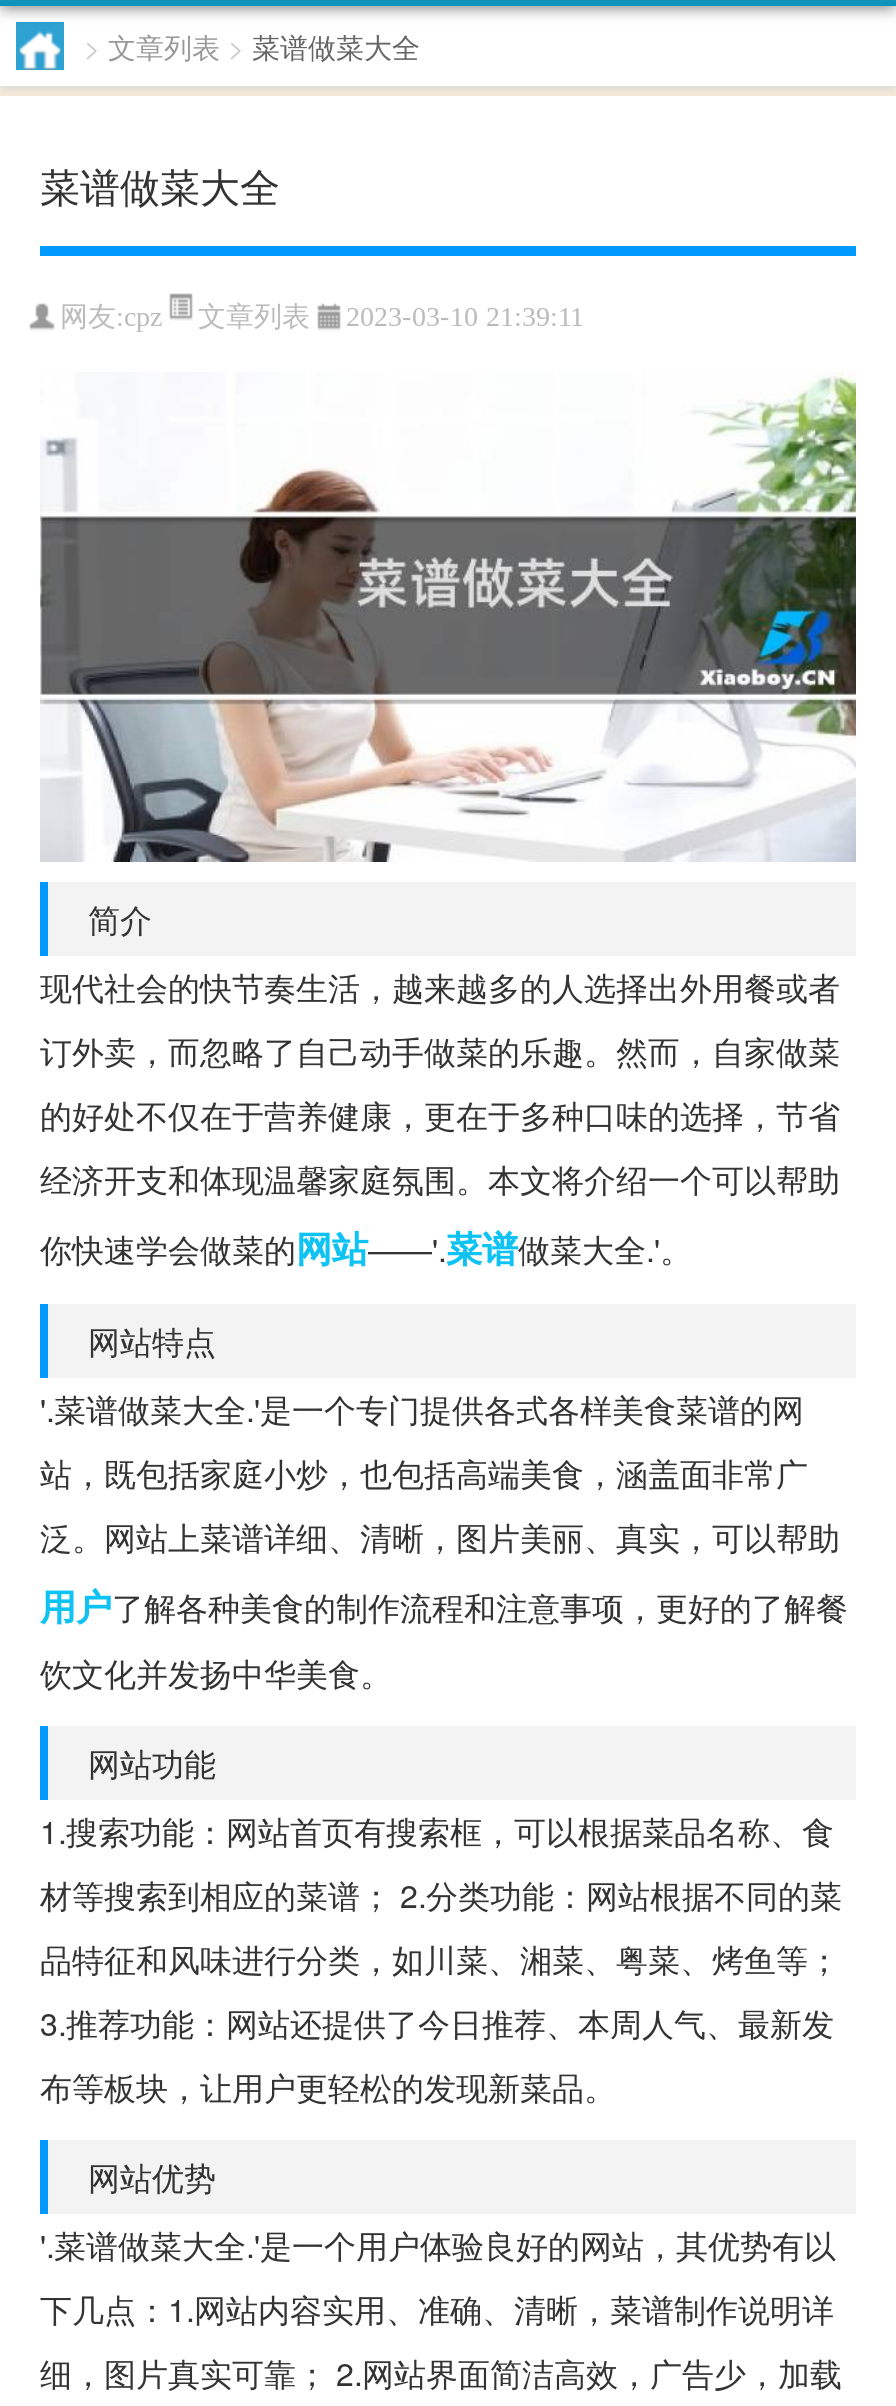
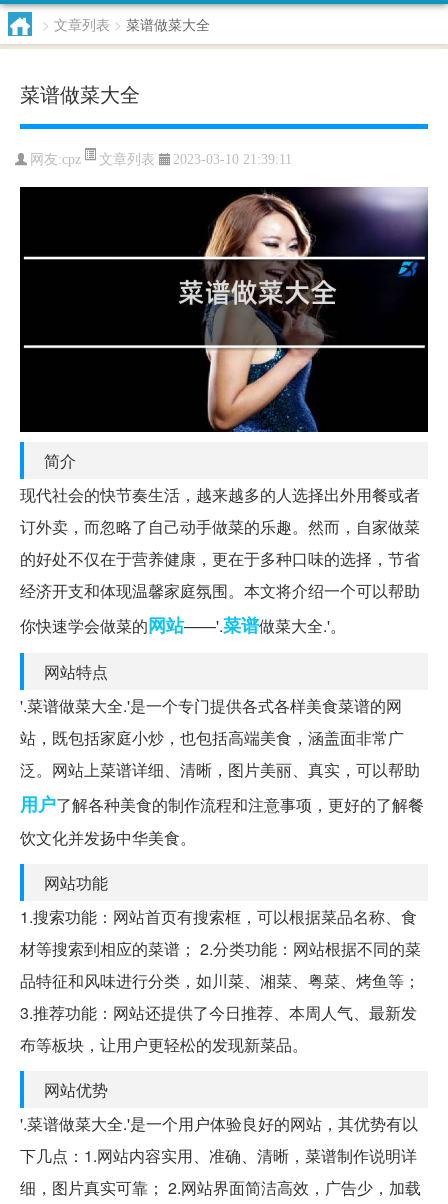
[38,372,858,864] [image] -> [19,186,429,433] [image]

